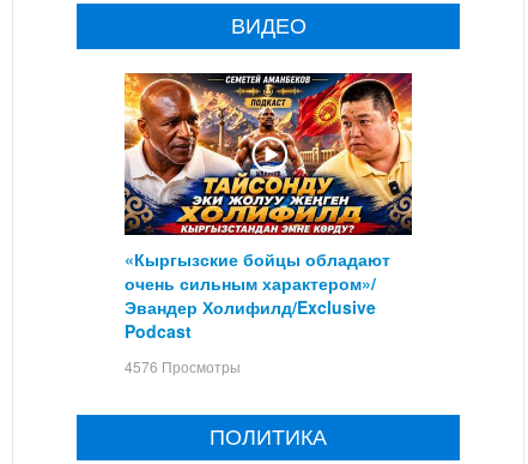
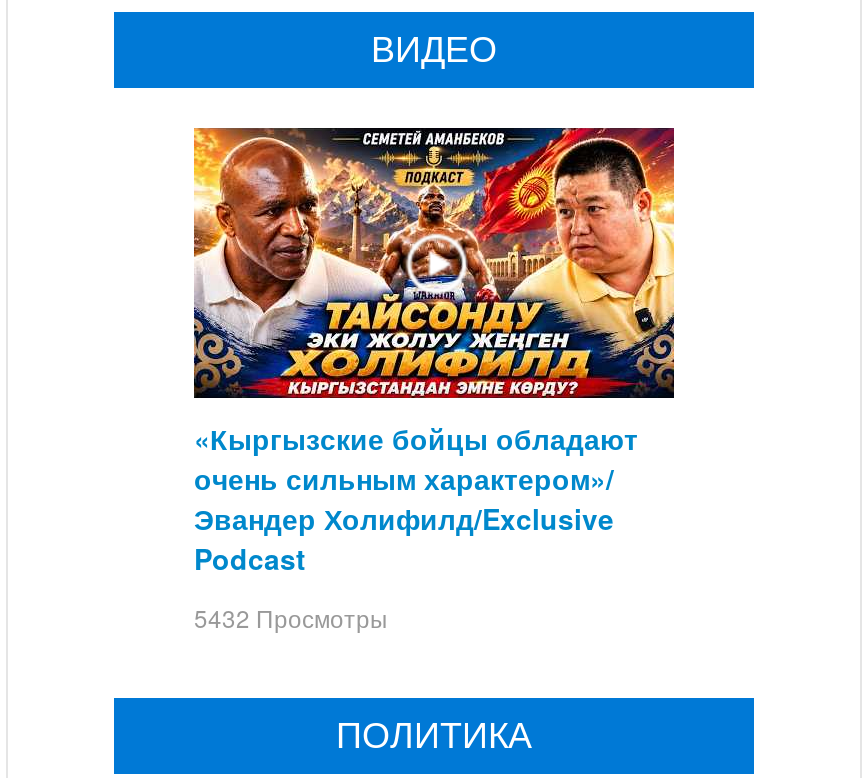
[125,356,241,376] 4576 Просмотры -> [194,600,388,634] 5432 Просмотры

